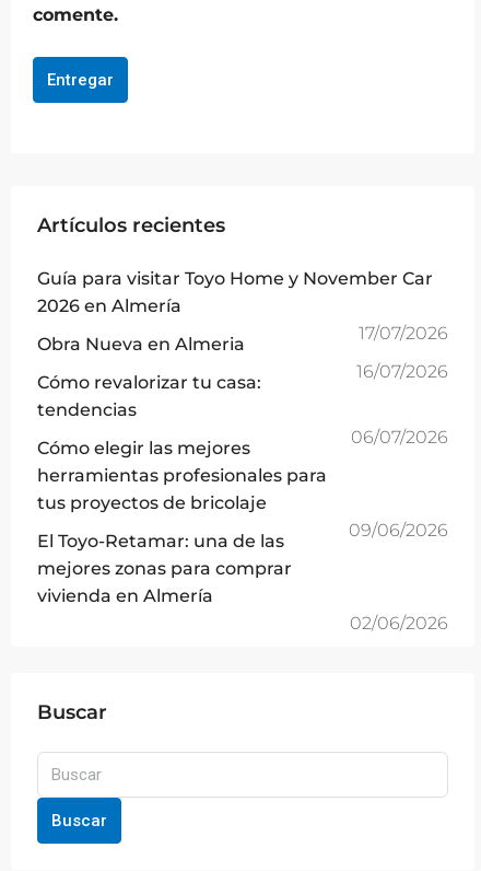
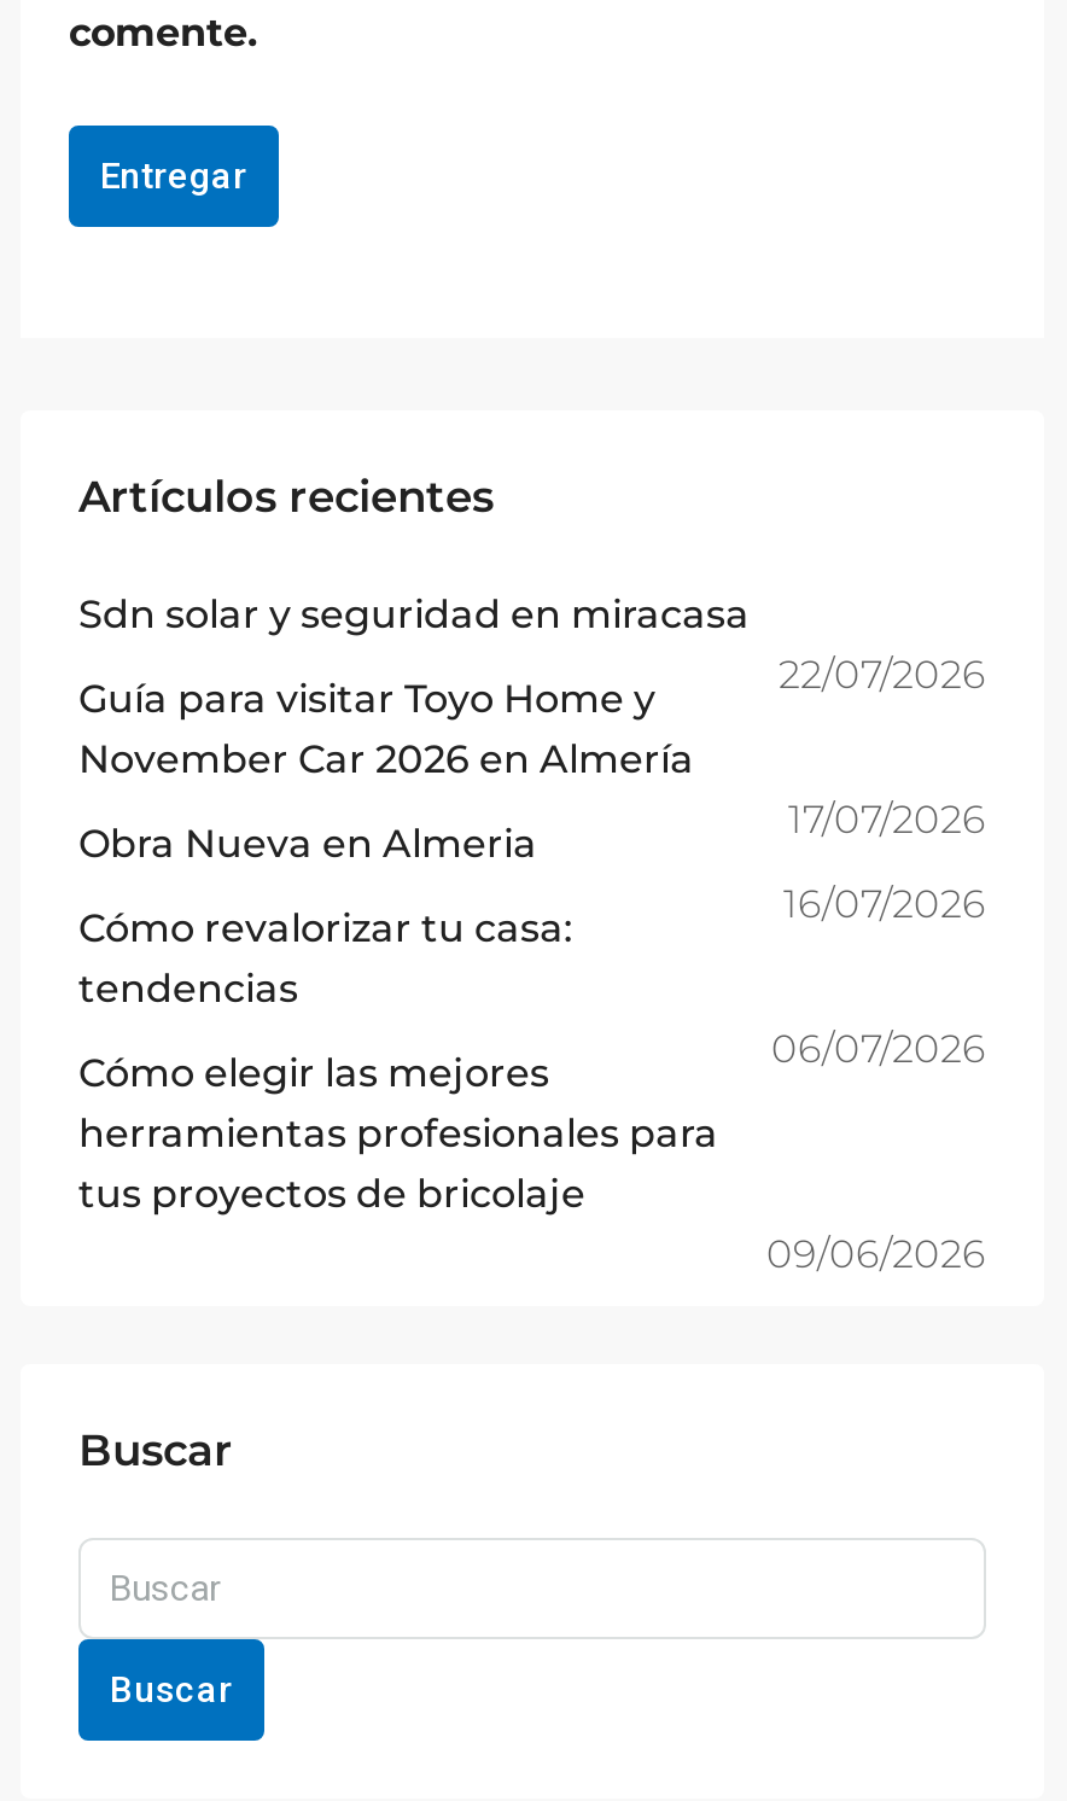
[37,268,433,317] Guía para visitar Toyo Home y November Car | 2026 en Almería -> [78,592,986,783] Sdn solar y seguridad en miracasa | 22/07/2026 | Guía para visitar Toyo Home y | November Car 2026 en Almería
moved [37,323,448,541] -> [78,797,986,1278]: 17/07/2026 | Obra Nueva en Almeria | 16/07/2026 | ... | tus proyectos de bricolaje | 09/06/2026
[37,531,448,634] El Toyo-Retamar: una de las | mejores zonas para comprar | vivienda en Almería | 02/06/2026 -> none

